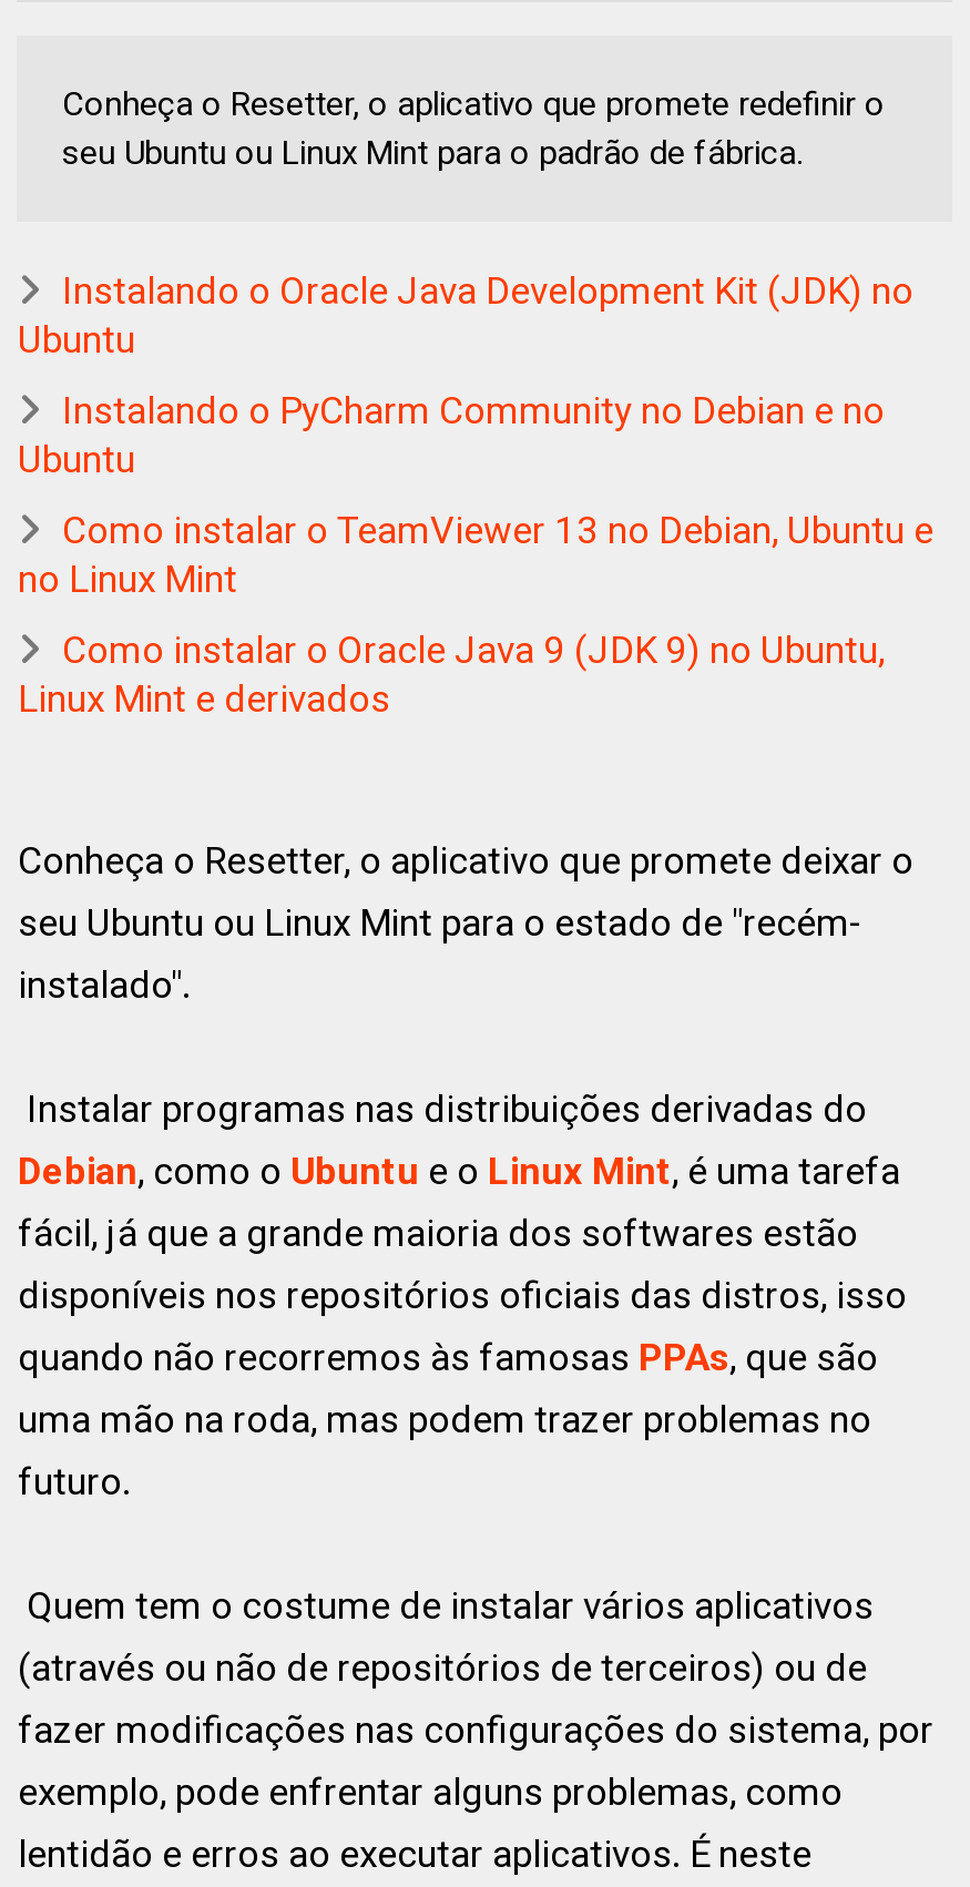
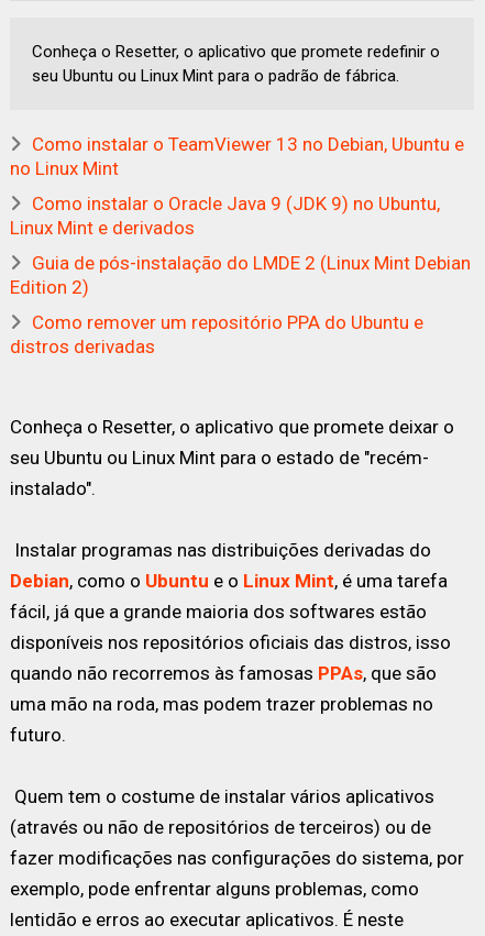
[18,268,913,481] Instalando o Oracle Java Development Kit (JDK) no | Ubuntu | Instalando o PyCharm Community no Debian e no | Ubuntu -> none
moved [18,507,933,720] -> [10,133,465,238]: Como instalar o TeamViewer 13 no Debian, Ubuntu e | no Linux Mint | Como instalar o Oracle Java 9 (JDK 9) no Ubuntu, | Linux Mint e derivados
none -> [10,252,471,357] Guia de pós-instalação do LMDE 2 (Linux Mint Debian | Edition 2) | Como remover um repositório PPA do Ubuntu e | distros derivadas

